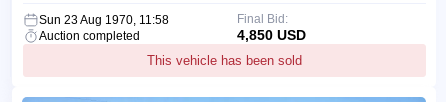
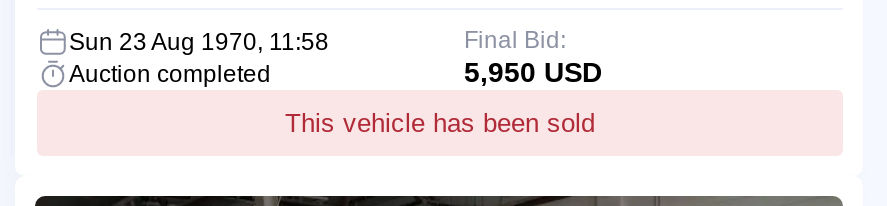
[236,26,305,42] 4,850 USD -> [464,55,602,87] 5,950 USD

